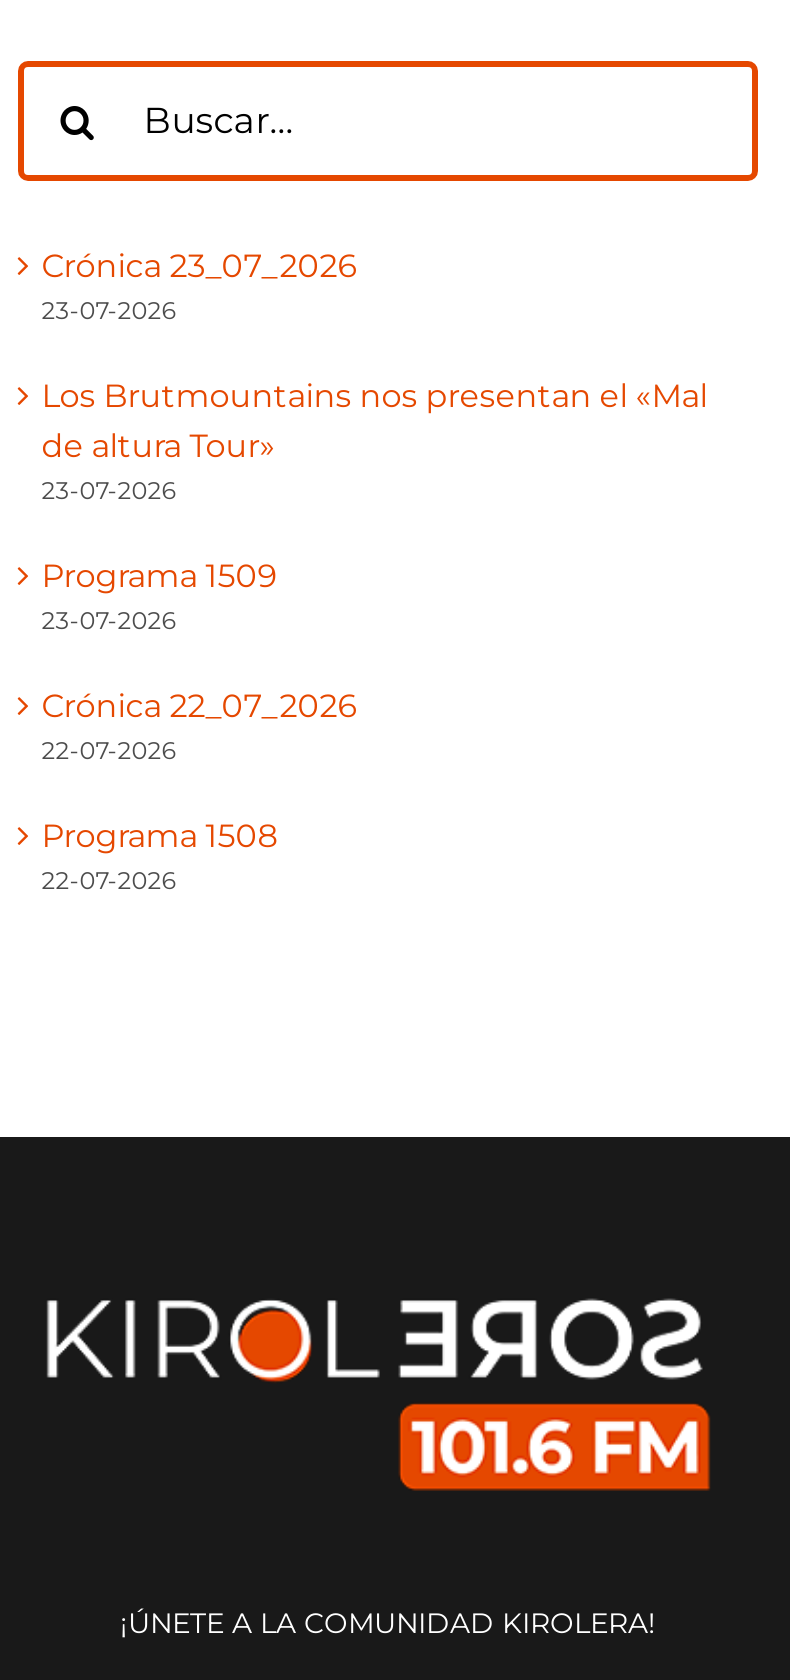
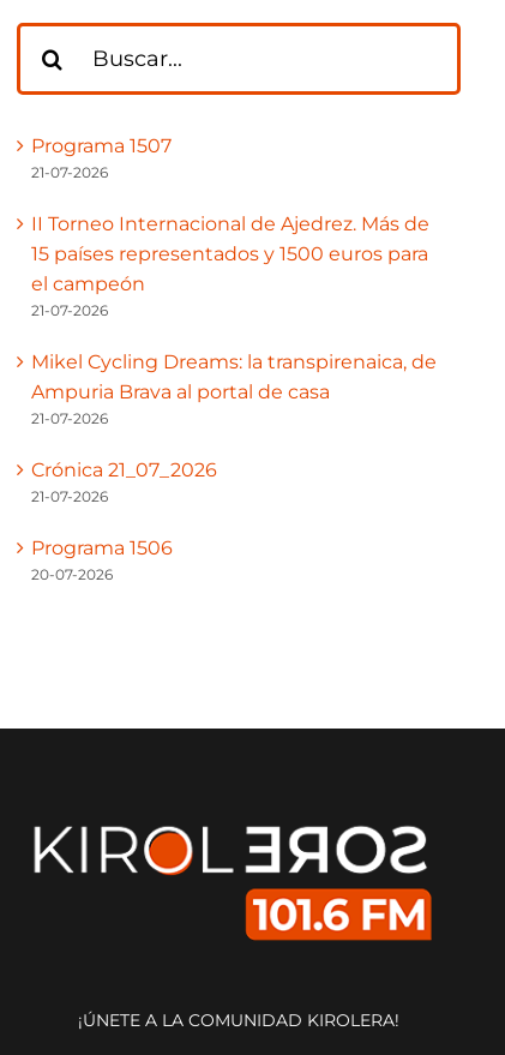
[42,247,358,325] Crónica 23_07_2026 | 23-07-2026 -> [31,134,171,181] Programa 1507 | 21-07-2026
[42,377,708,505] Los Brutmountains nos presentan el «Mal | de altura Tour» | 23-07-2026 -> [31,212,429,319] II Torneo Internacional de Ajedrez. Más de | 15 países representados y 1500 euros para | el campeón | 21-07-2026
[42,557,278,635] Programa 1509 | 23-07-2026 -> [31,350,436,427] Mikel Cycling Dreams: la transpirenaica, de | Ampuria Brava al portal de casa | 21-07-2026
[42,687,358,765] Crónica 22_07_2026 | 22-07-2026 -> [31,458,217,505] Crónica 21_07_2026 | 21-07-2026
[42,817,278,895] Programa 1508 | 22-07-2026 -> [31,536,172,583] Programa 1506 | 20-07-2026

